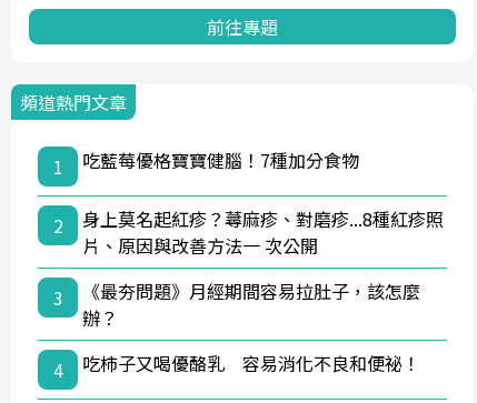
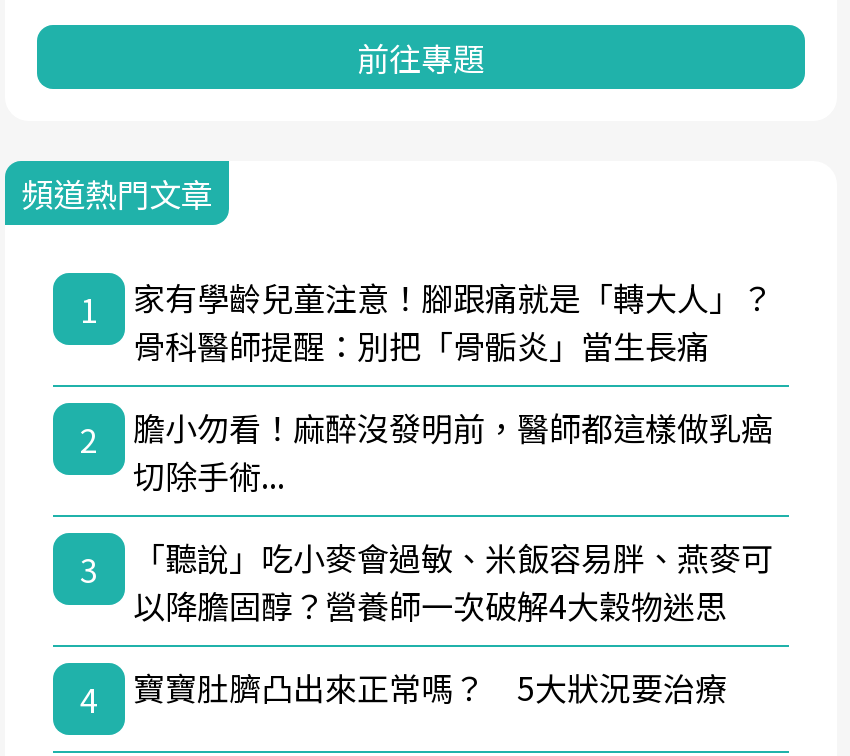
[82,146,359,173] 吃藍莓優格寶寶健腦！7種加分食物 -> [133,272,773,368] 家有學齡兒童注意！腳跟痛就是「轉大人」？ | 骨科醫師提醒：別把「骨骺炎」當生長痛
[82,205,444,258] 身上莫名起紅疹？蕁麻疹、對磨疹...8種紅疹照 | 片、原因與改善方法一 次公開 -> [133,402,773,498] 膽小勿看！麻醉沒發明前，醫師都這樣做乳癌 | 切除手術...
[82,277,420,331] 《最夯問題》月經期間容易拉肚子，該怎麼 | 辦？ -> [133,532,773,628] 「聽說」吃小麥會過敏、米飯容易胖、燕麥可 | 以降膽固醇？營養師一次破解4大穀物迷思
[82,349,420,376] 吃柿子又喝優酪乳 容易消化不良和便祕！ -> [133,662,727,710] 寶寶肚臍凸出來正常嗎？ 5大狀況要治療

